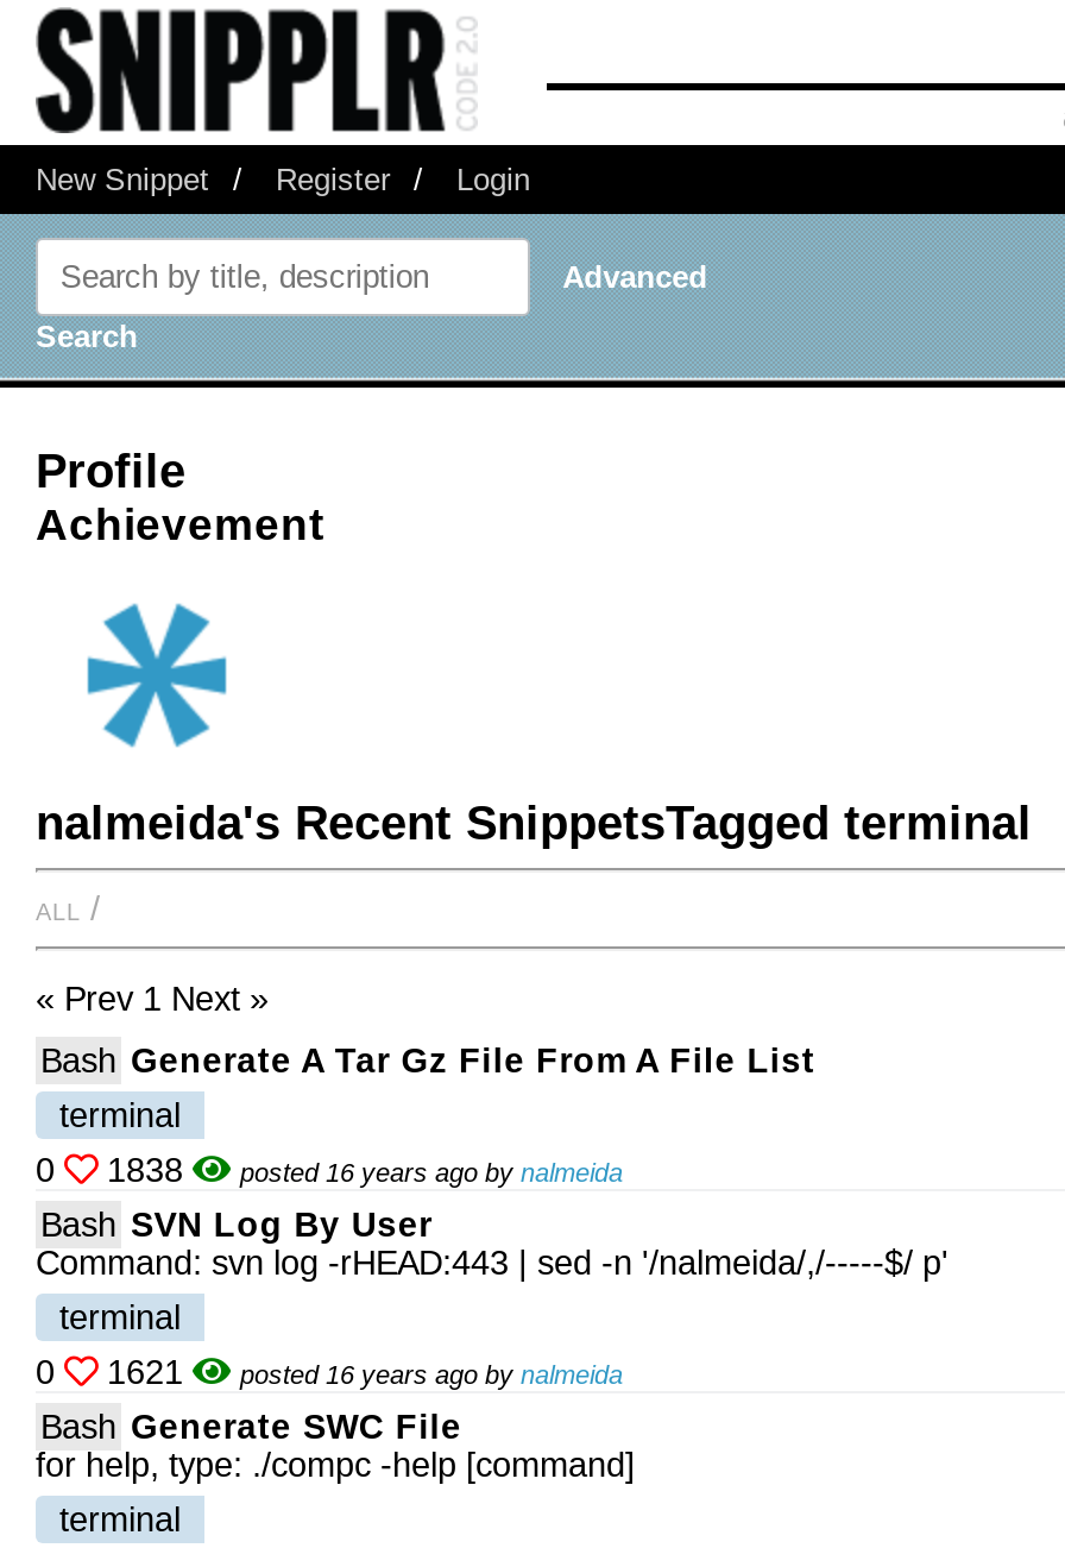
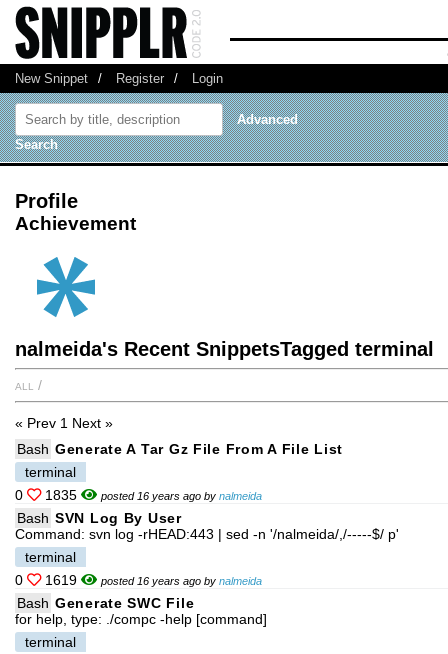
[36,1150,623,1188] 0 1838 posted 16 years ago by nalmeida -> [15,487,262,503] 0 1835 posted 16 years ago by nalmeida
[36,1352,623,1390] 0 1621 posted 16 years ago by nalmeida -> [15,572,262,588] 0 1619 posted 16 years ago by nalmeida

